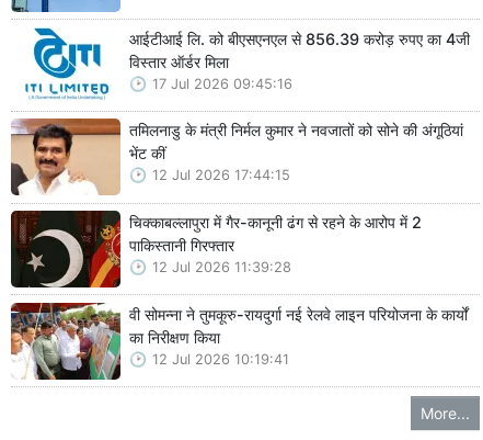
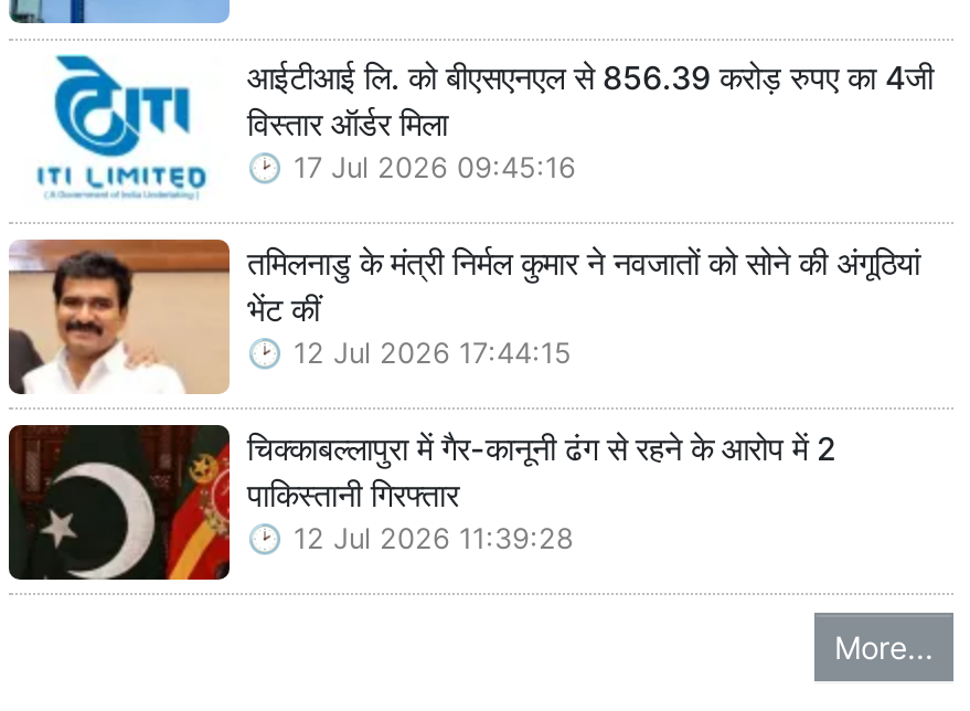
[10,302,468,381] [image] | वी सोमन्ना ने तुमकूरु-रायदुर्गा नई रेलवे लाइन परियोजना के कार्यों | का निरीक्षण किया | 12 Jul 2026 10:19:41 -> none

